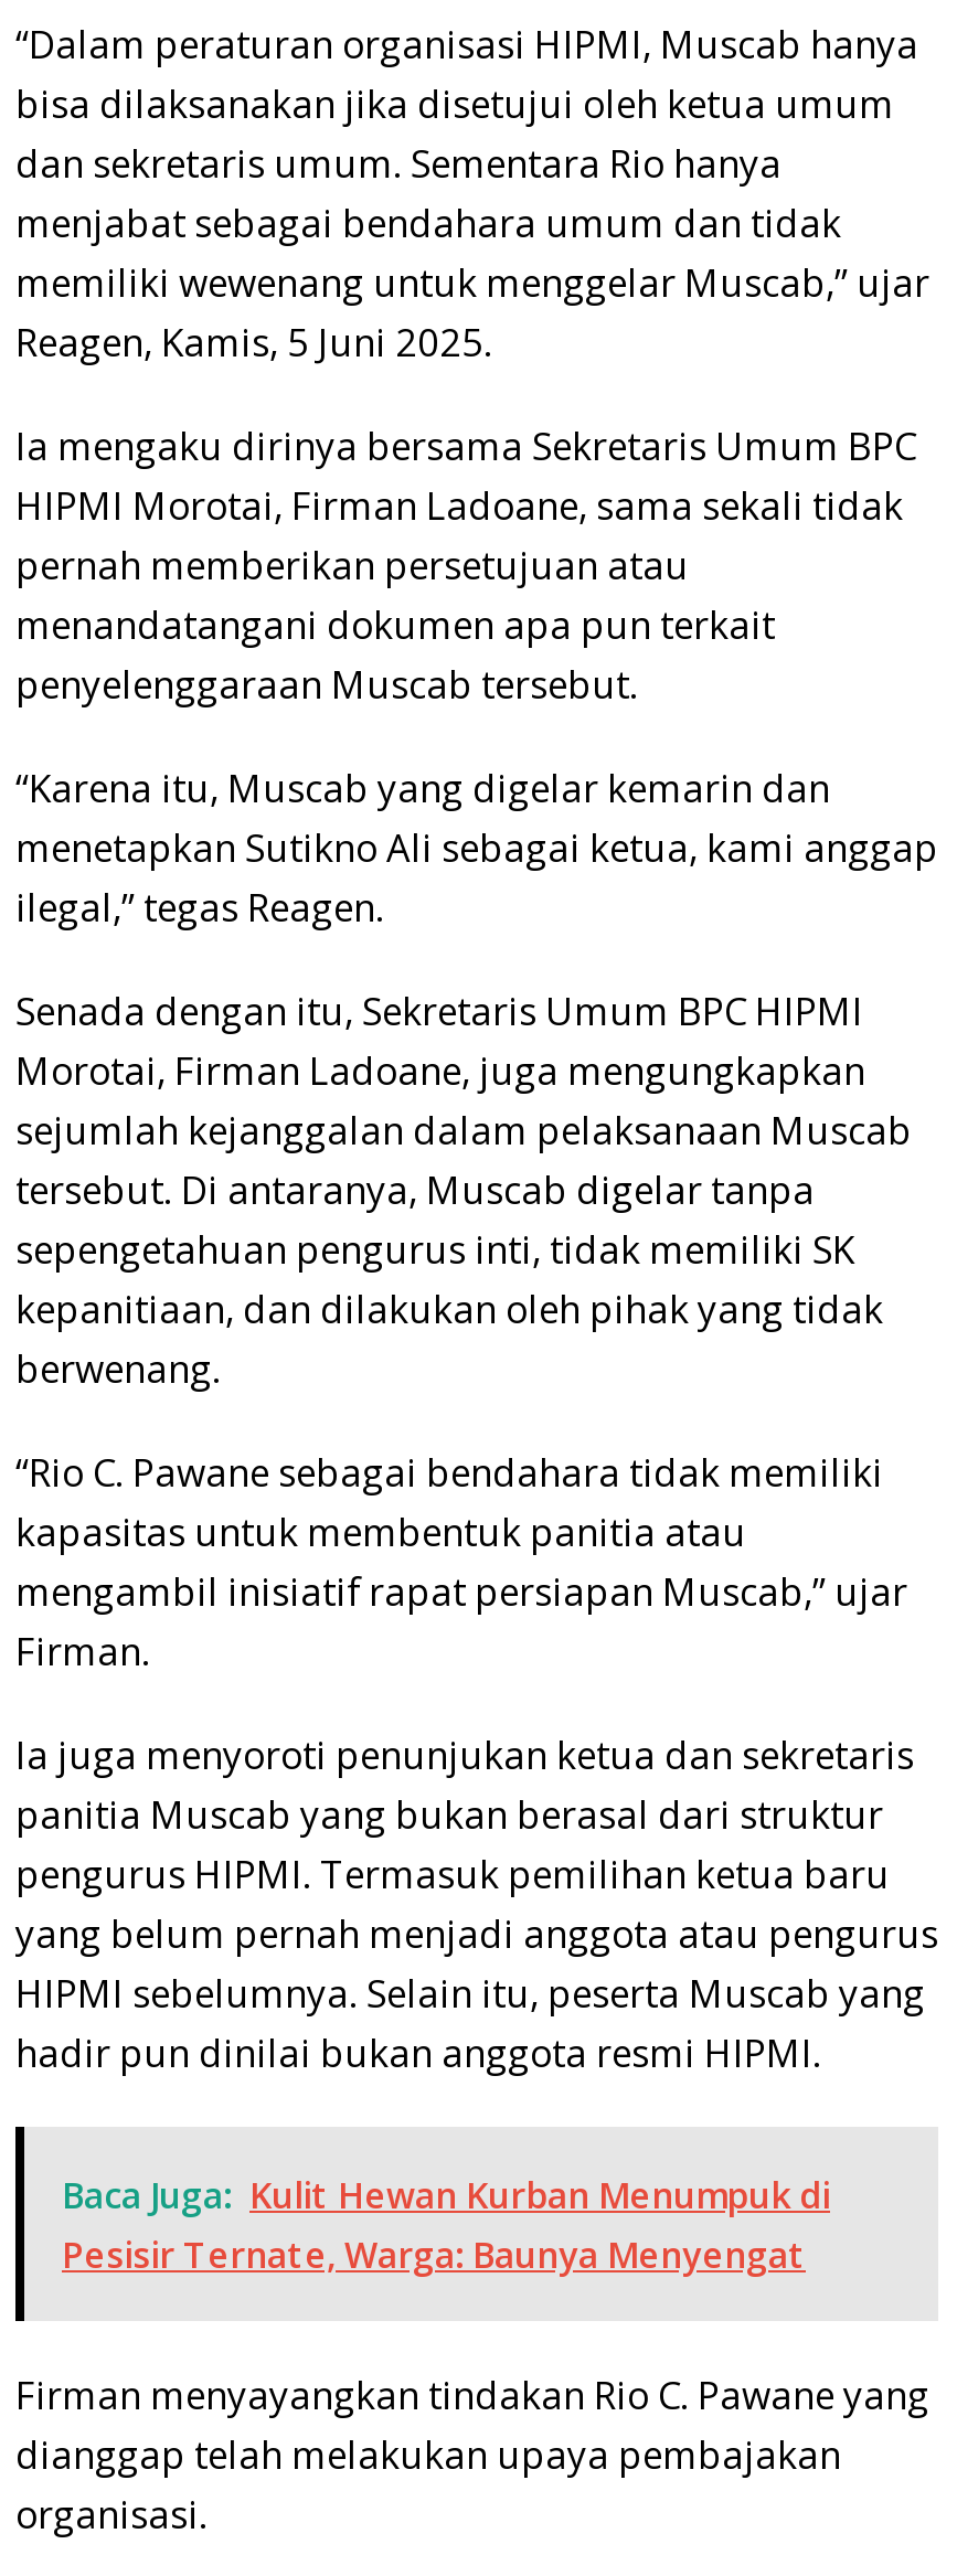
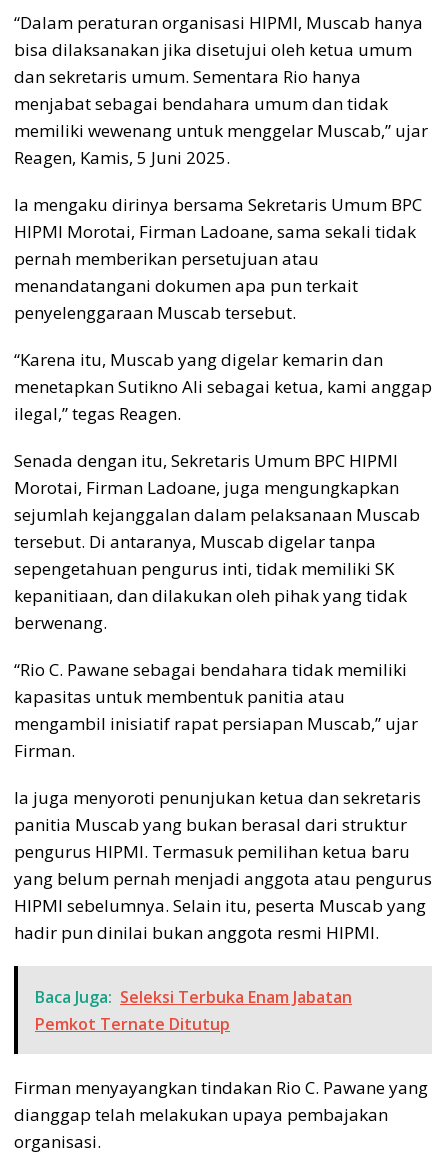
[62,2171,830,2280] Baca Juga: Kulit Hewan Kurban Menumpuk di | Pesisir Ternate, Warga: Baunya Menyengat -> [35,986,352,1035] Baca Juga: Seleksi Terbuka Enam Jabatan | Pemkot Ternate Ditutup

